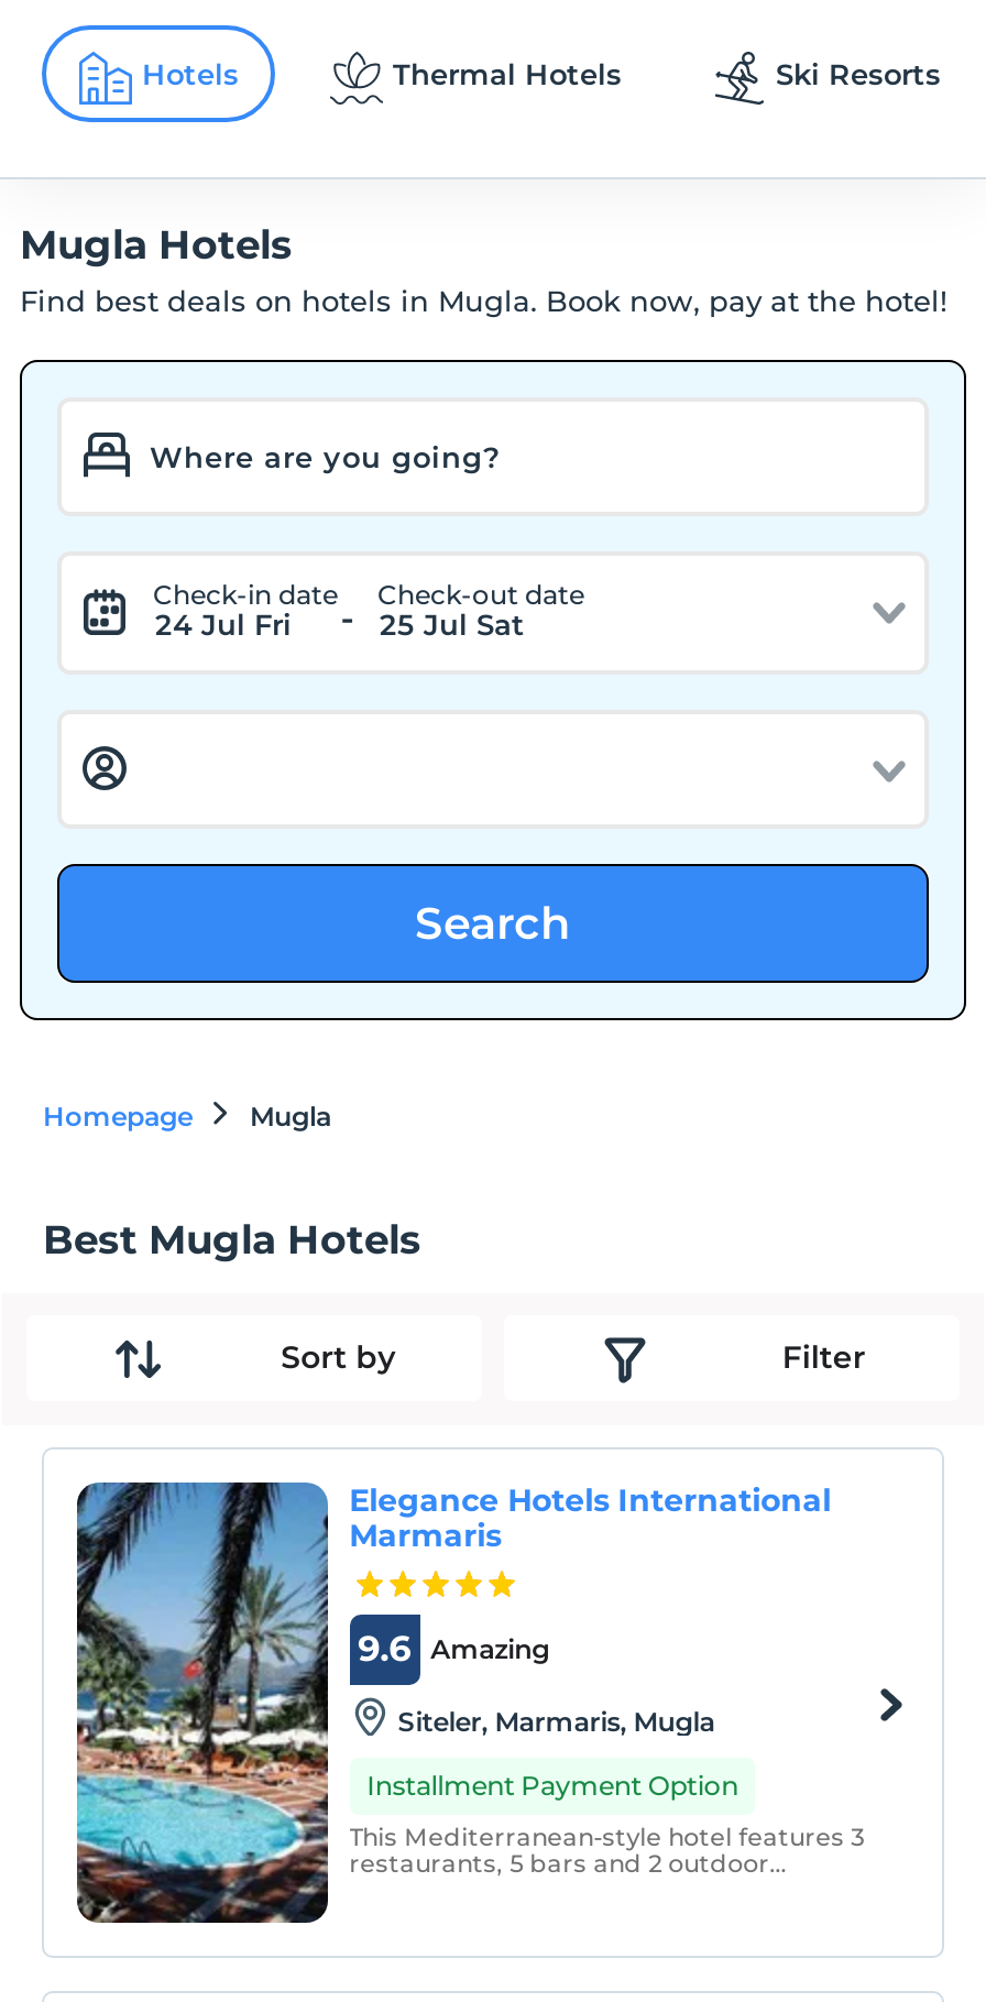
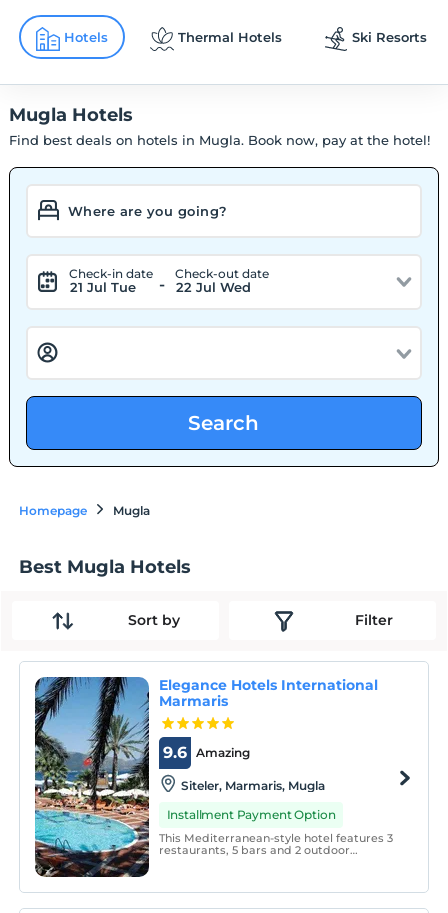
[155,606,292,642] 24 Jul Fri -> [70,279,136,295] 21 Jul Tue
[380,606,525,642] 25 Jul Sat -> [176,279,251,295] 22 Jul Wed

